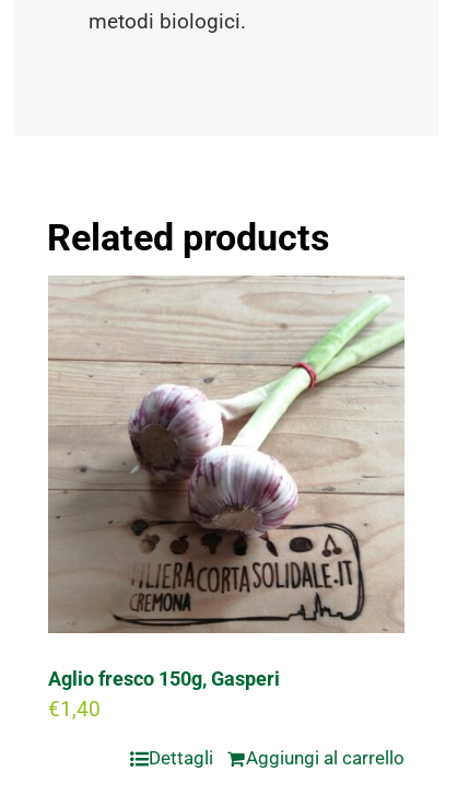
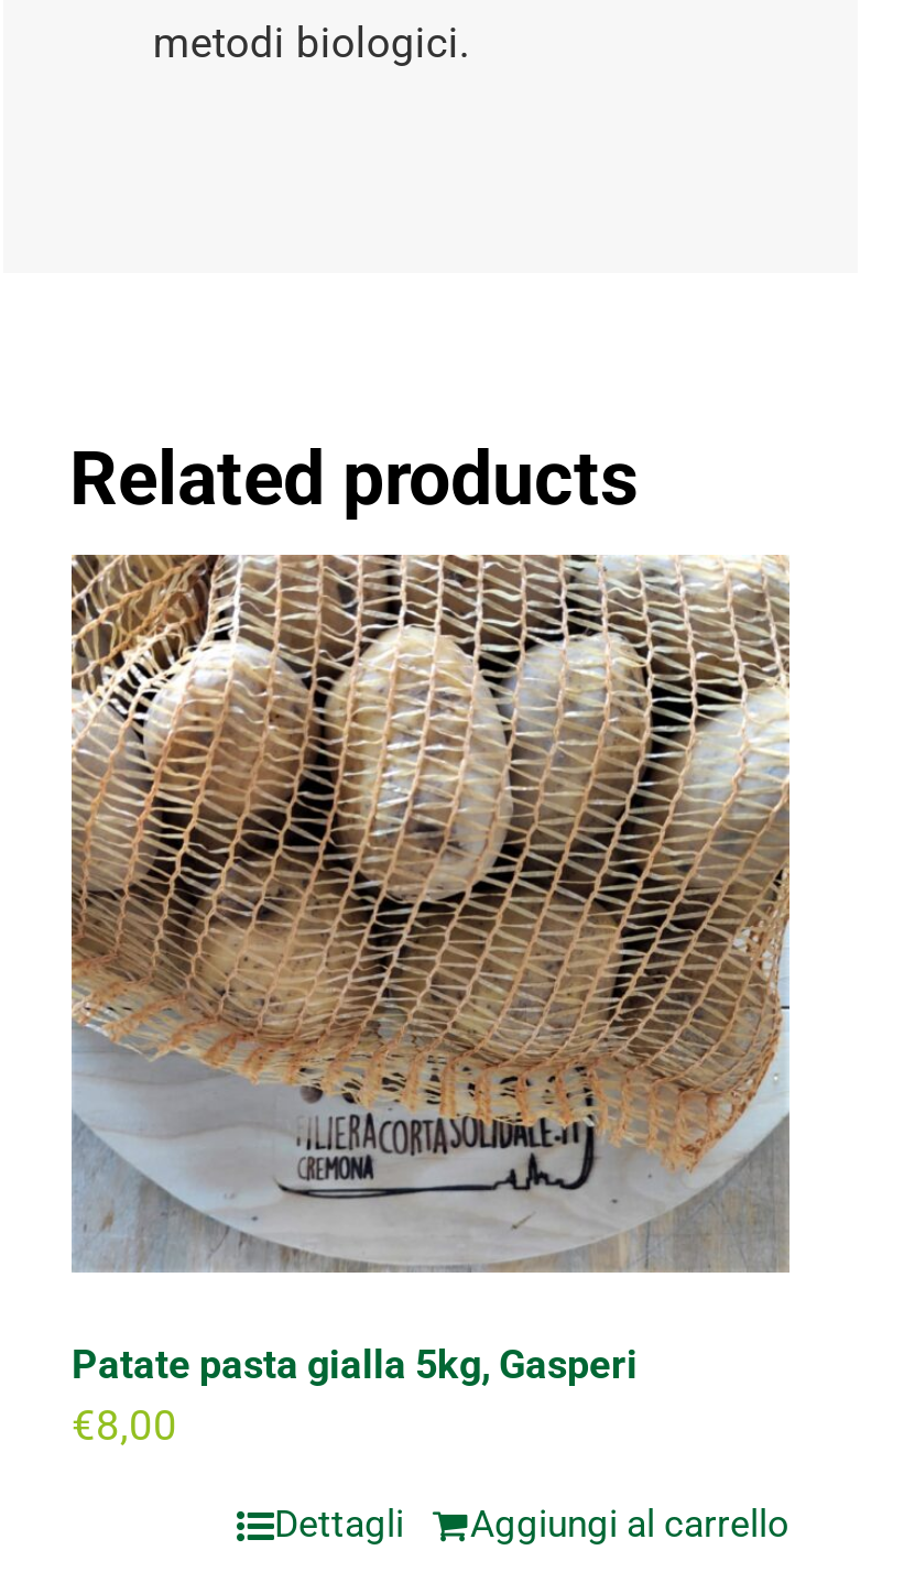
[48,276,404,722] [image] | Aglio fresco 150g, Gasperi | €1,40 -> [72,554,792,1451] [image] | Patate pasta gialla 5kg, Gasperi | €8,00

